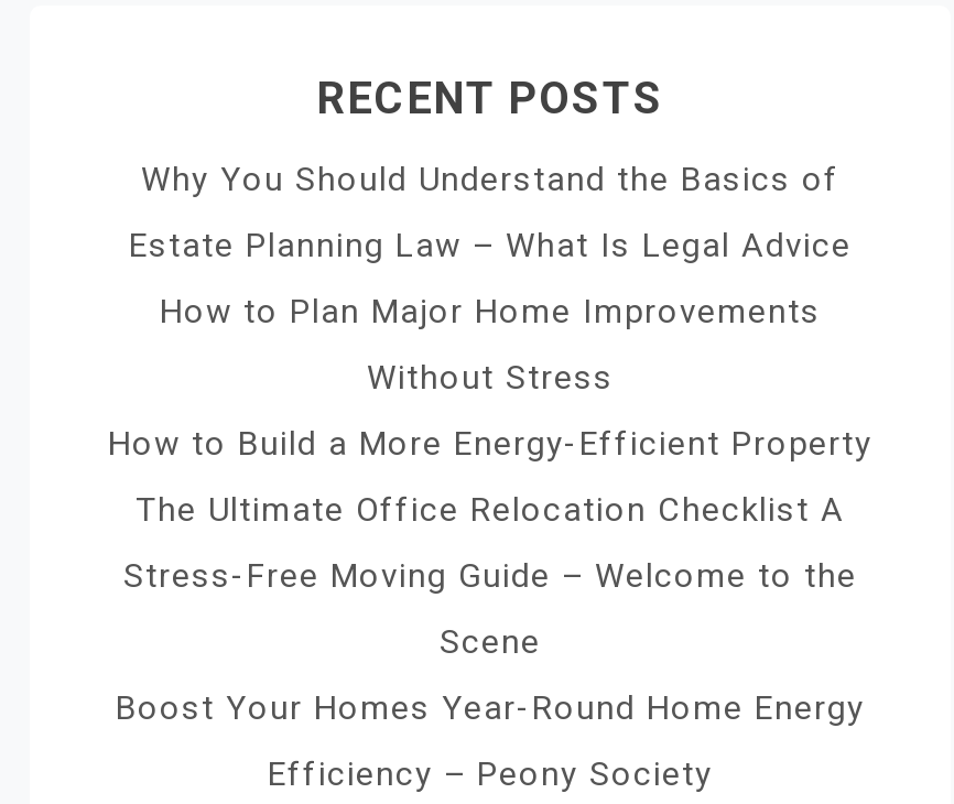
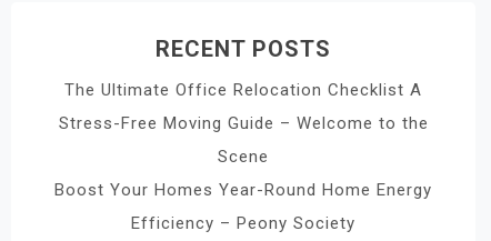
[108,159,872,463] Why You Should Understand the Basics of | Estate Planning Law – What Is Legal Advice | How to Plan Major Home Improvements | Without Stress | How to Build a More Energy-Efficient Property -> none

